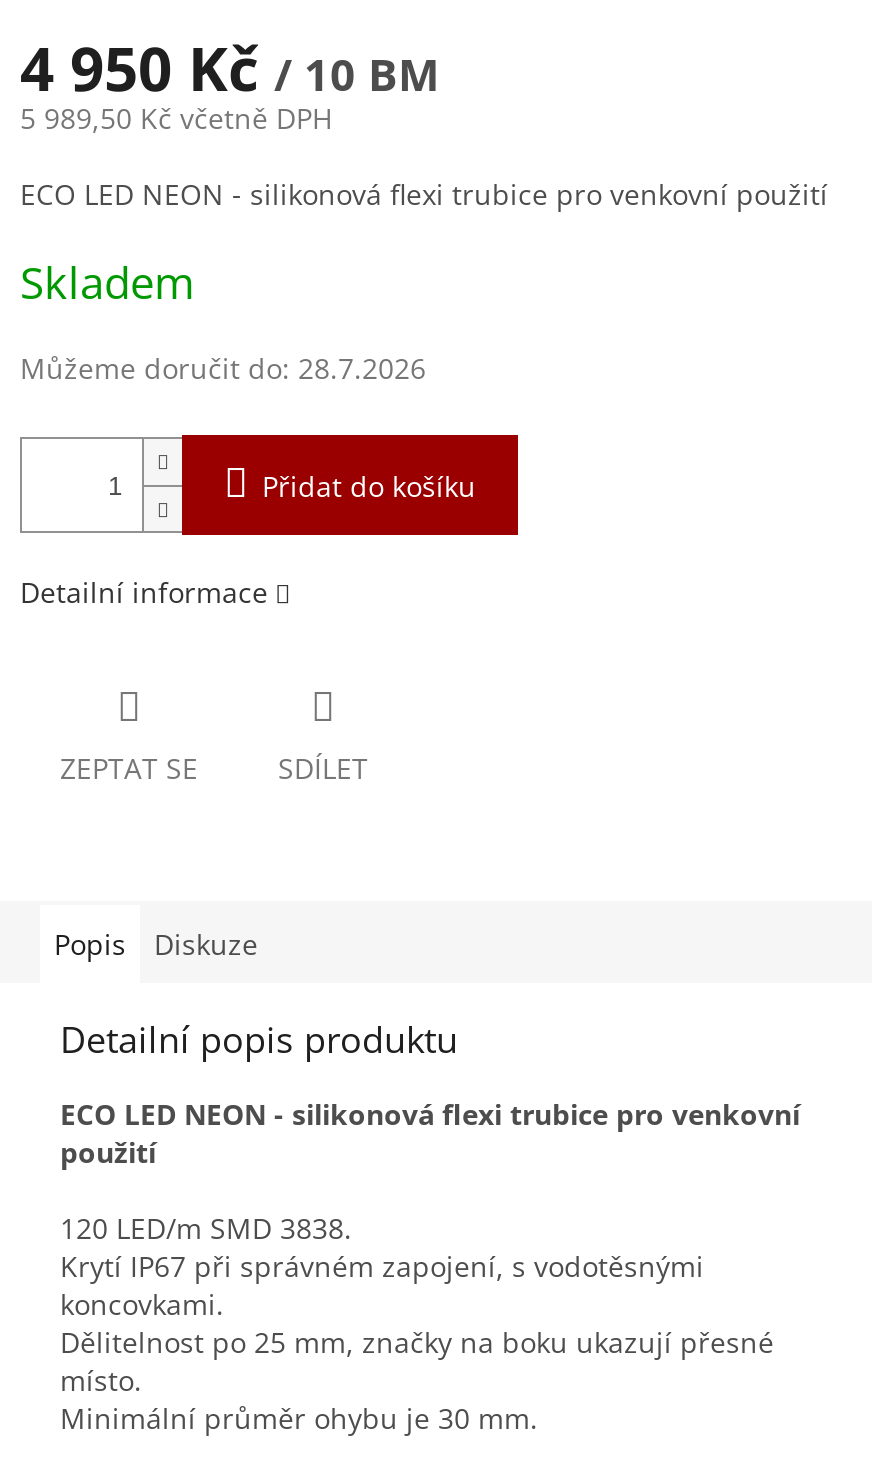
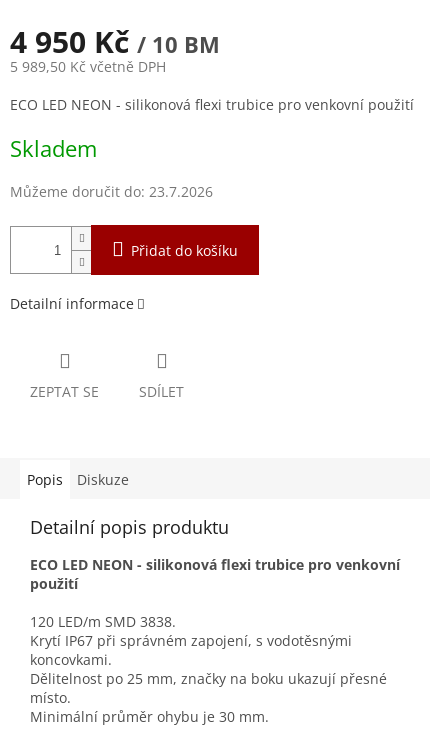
[20,350,426,388] Můžeme doručit do: 28.7.2026 -> [10,182,213,201] Můžeme doručit do: 23.7.2026

